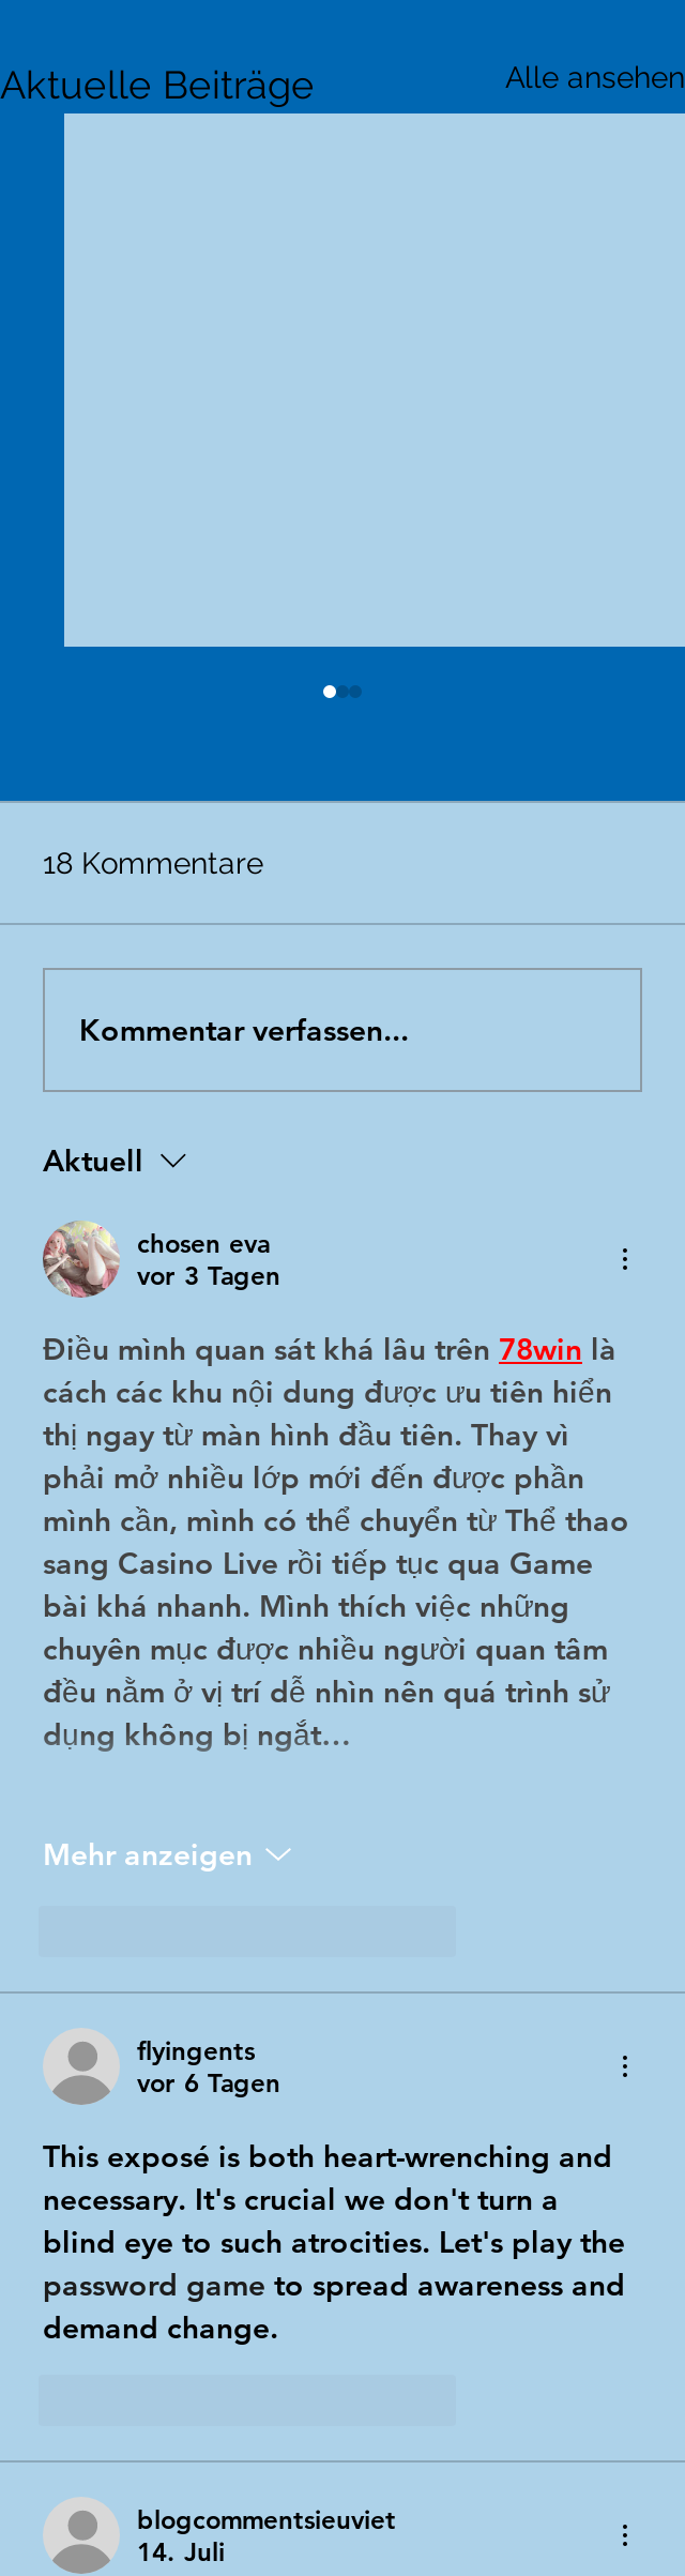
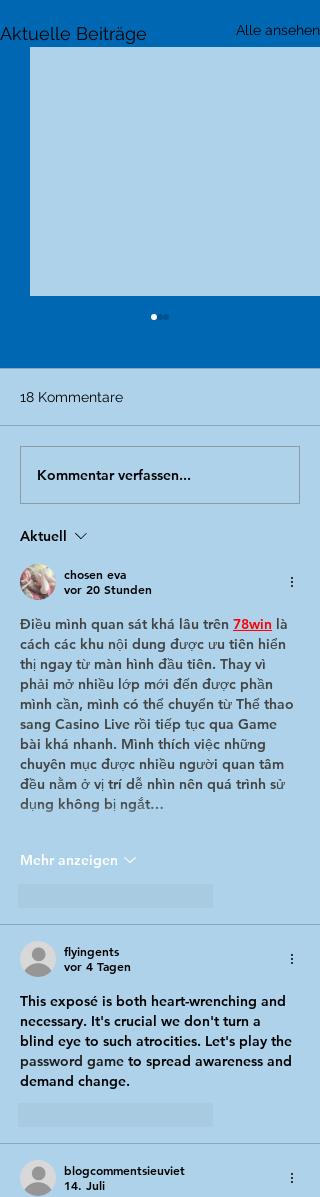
[137,1257,280,1291] vor 3 Tagen -> [64,581,152,597] vor 20 Stunden
[137,2064,280,2099] vor 6 Tagen -> [64,958,131,974] vor 4 Tagen

